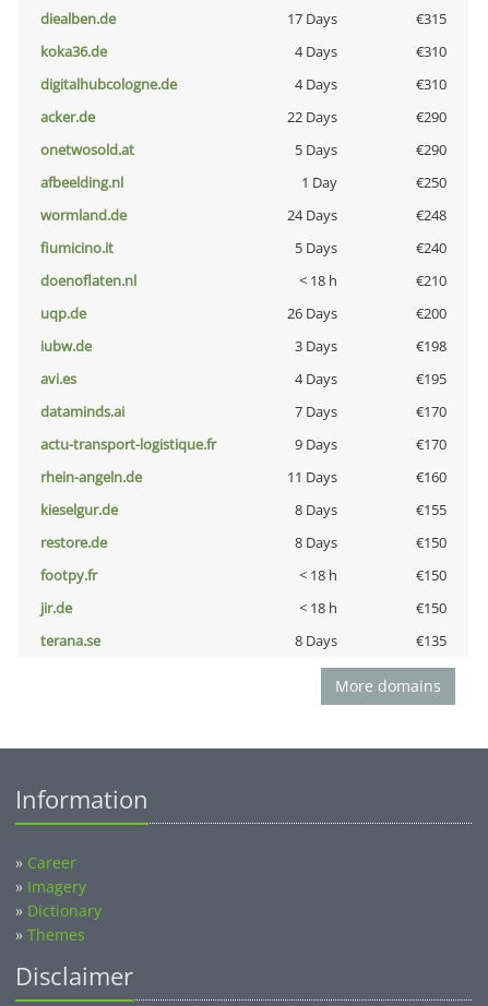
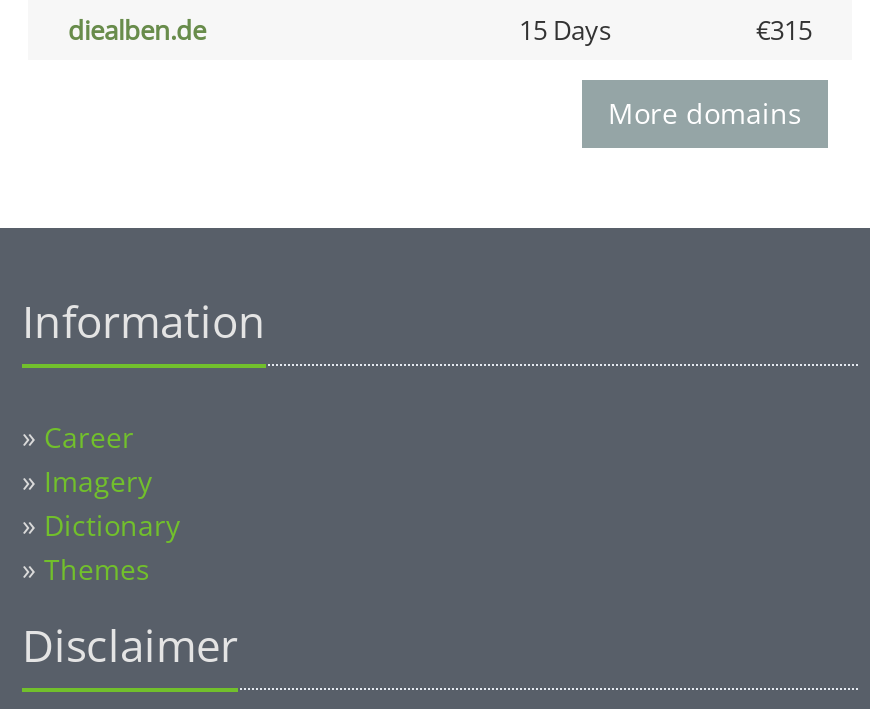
[287,9,337,28] 17 Days -> [519,12,611,48] 15 Days
[40,41,447,650] koka36.de | 4 Days | €310 | digitalhubcologne.de | 4 Days | €310 | acker.de | 22 Days | €290 | onetwosold.at | 5 Days | €290 | afbeelding.nl | 1 Day | €250 | wormland.de | 24 Days | €248 | fiumicino.it | 5 Days | €240 | doenoflaten.nl | < 18 h | €210 | uqp.de | 26 Days | €200 | iubw.de | 3 Days | €198 | avi.es | 4 Days | €195 | dataminds.ai | 7 Days | €170 | actu-transport-logistique.fr | 9 Days | €170 | rhein-angeln.de | 11 Days | €160 | kieselgur.de | 8 Days | €155 | restore.de | 8 Days | €150 | footpy.fr | < 18 h | €150 | jir.de | < 18 h | €150 | terana.se | 8 Days | €135 -> none

